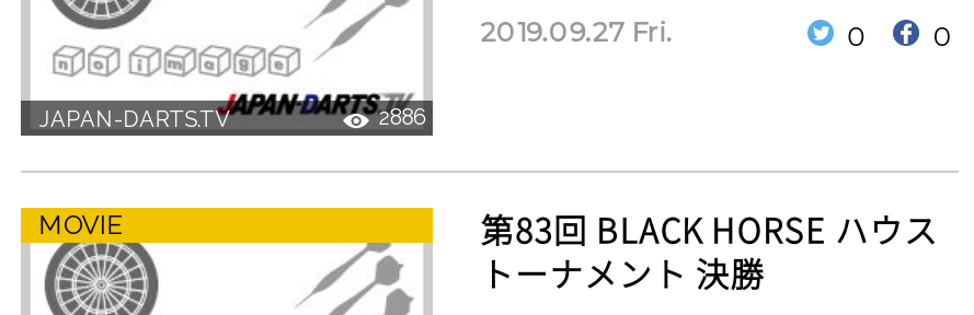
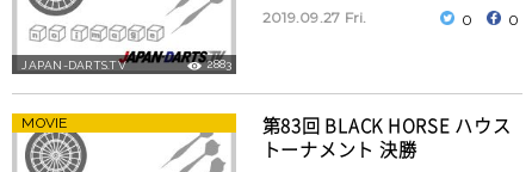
[379,105,425,129] 2886 -> [207,58,232,71] 2883

